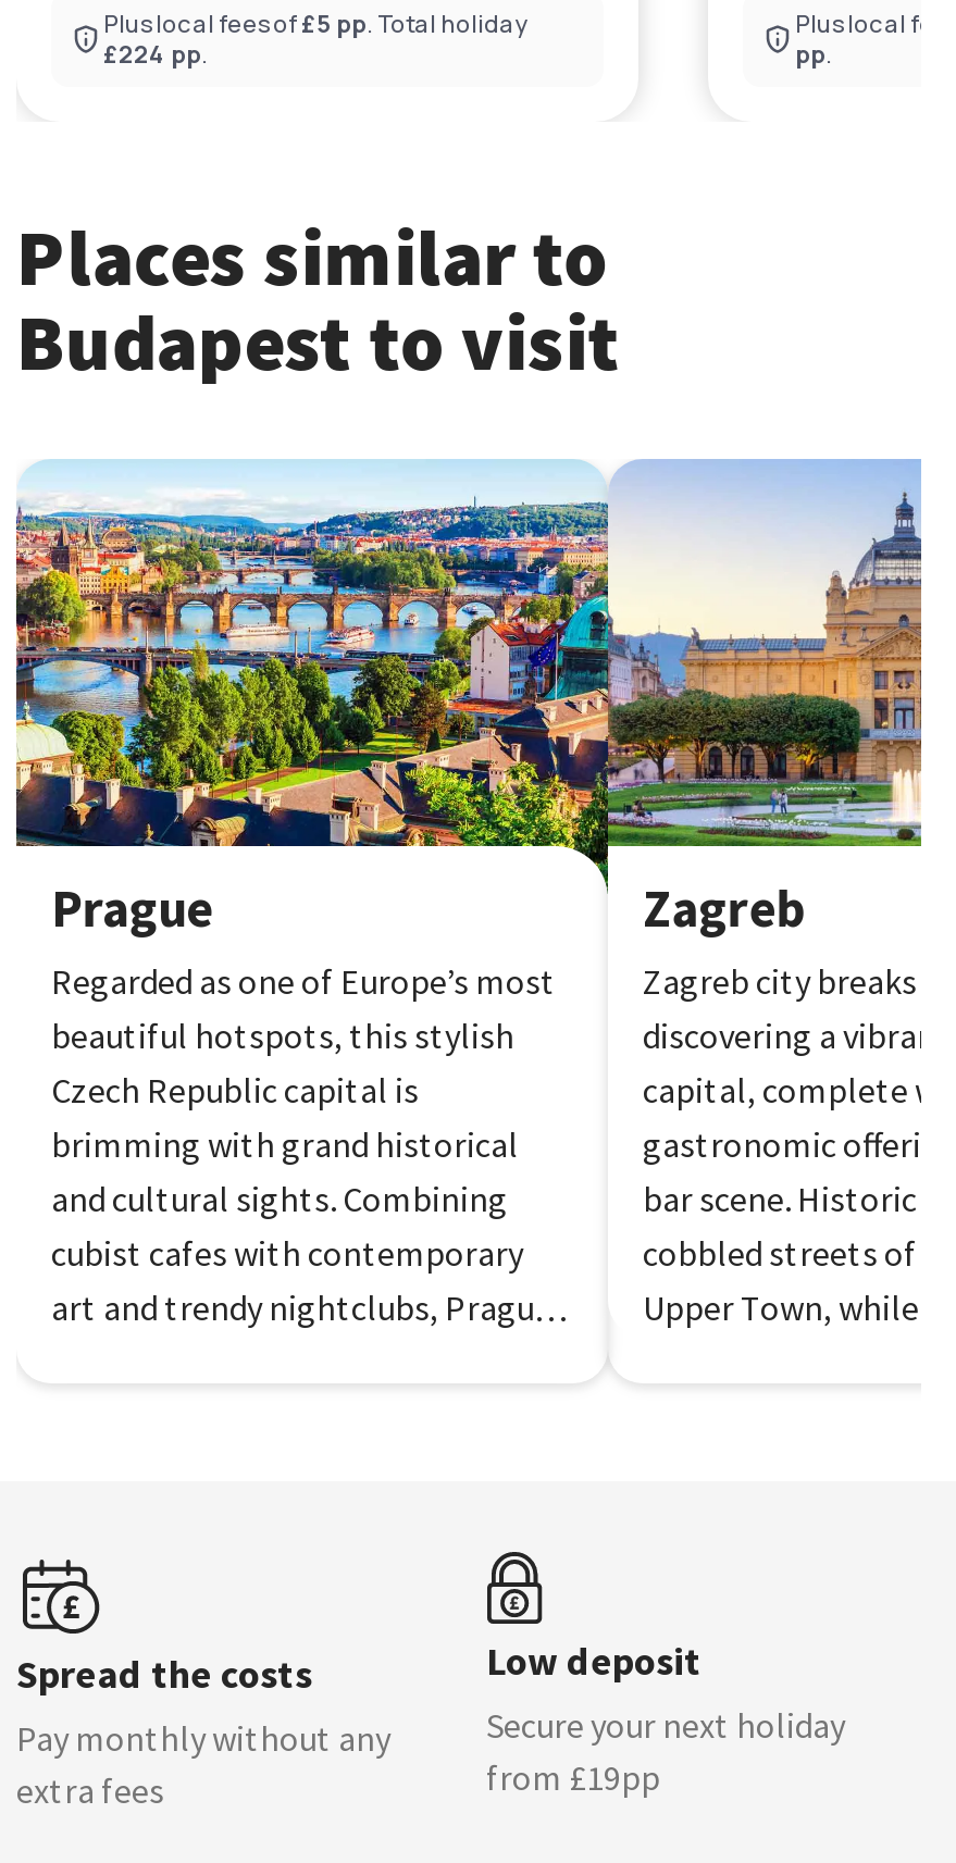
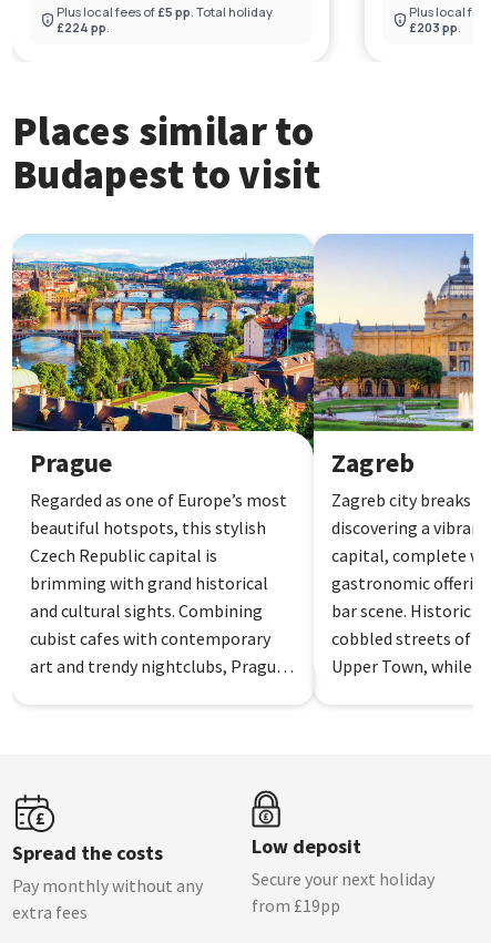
[795,38,832,70] pp. -> [409,19,461,36] £203 pp.

